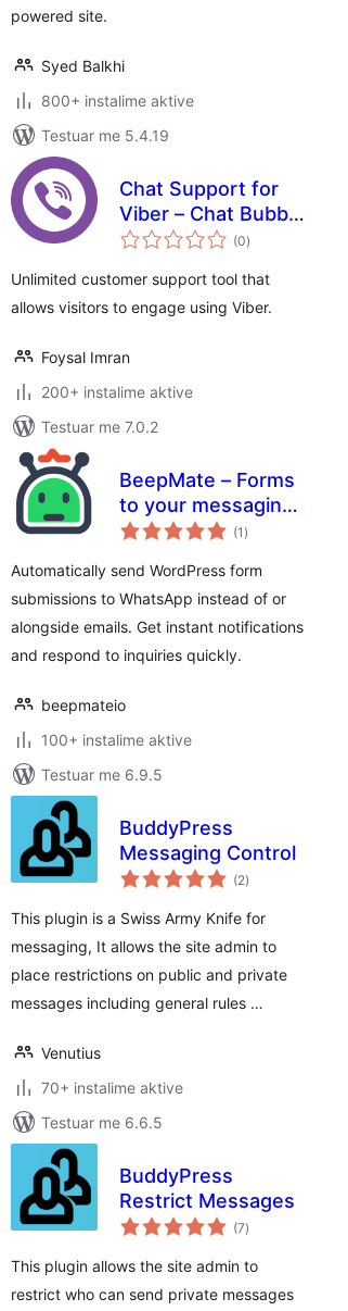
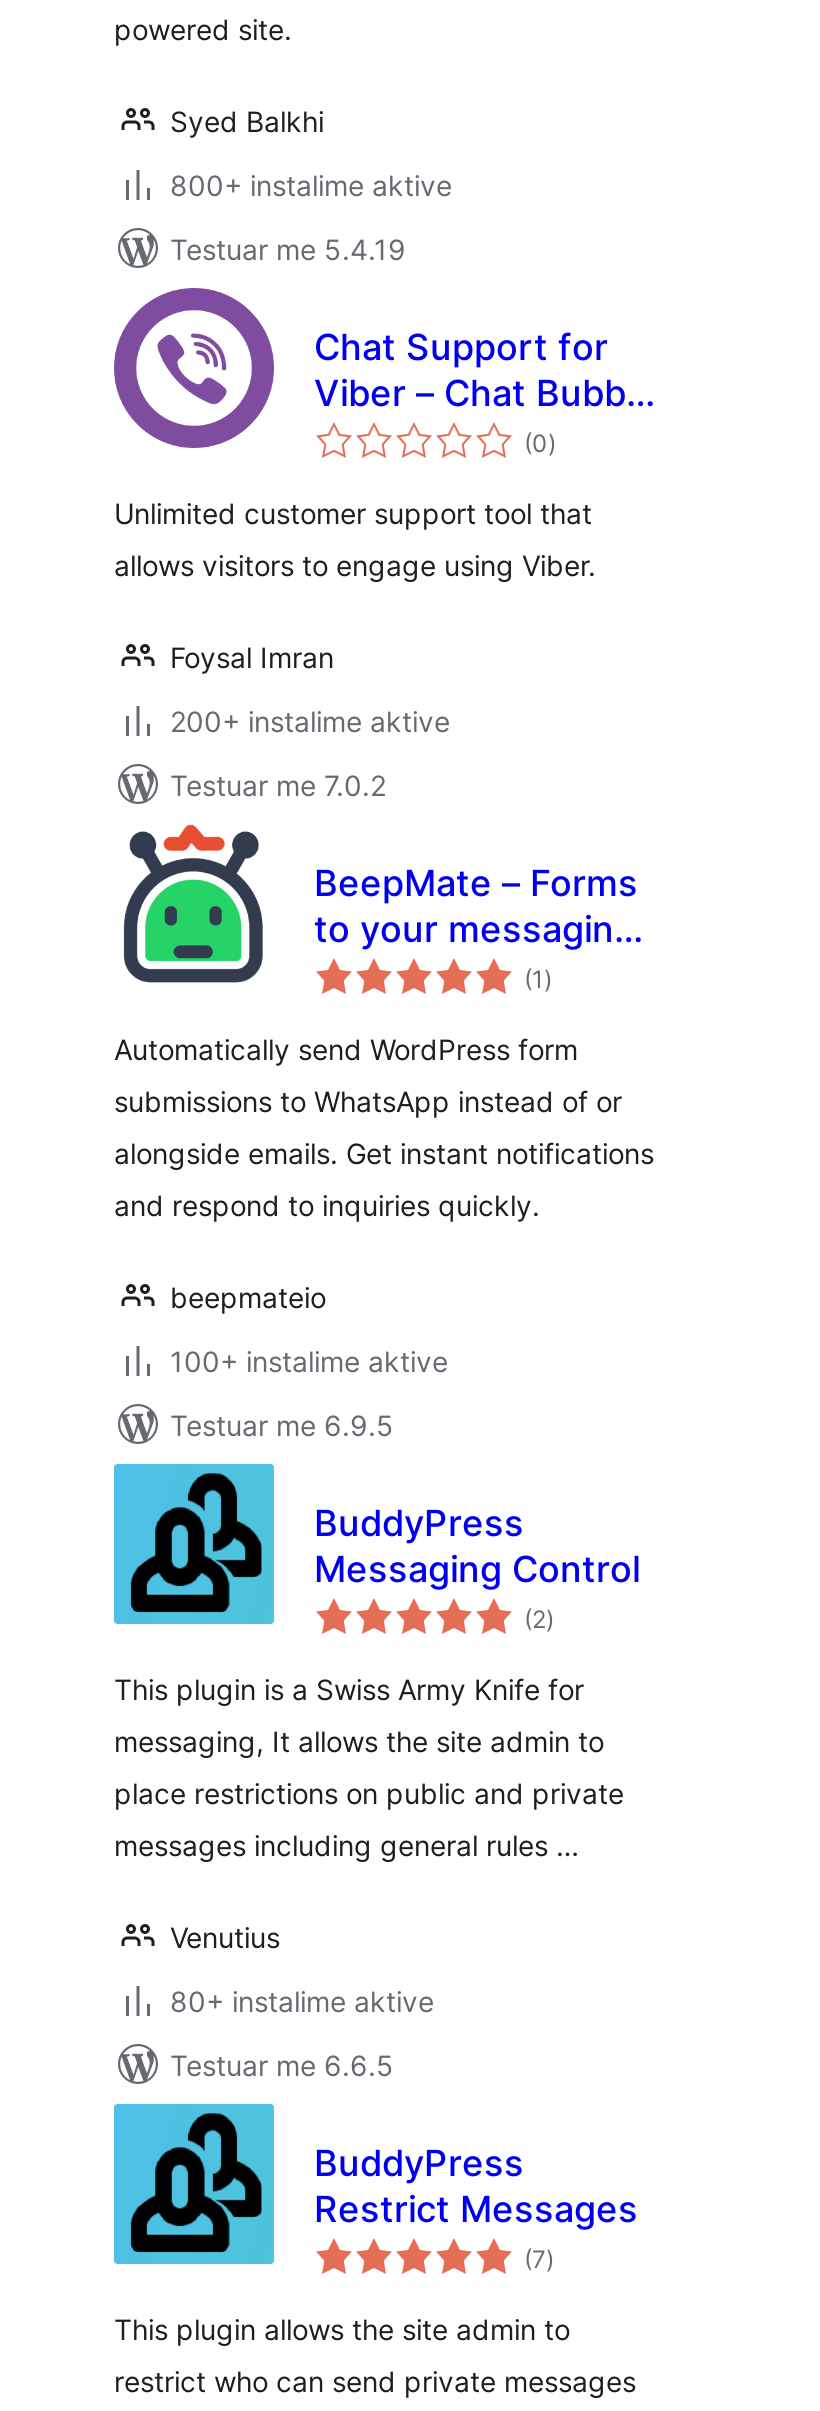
[41,1078,183,1097] 70+ instalime aktive -> [170,1984,434,2018] 80+ instalime aktive

